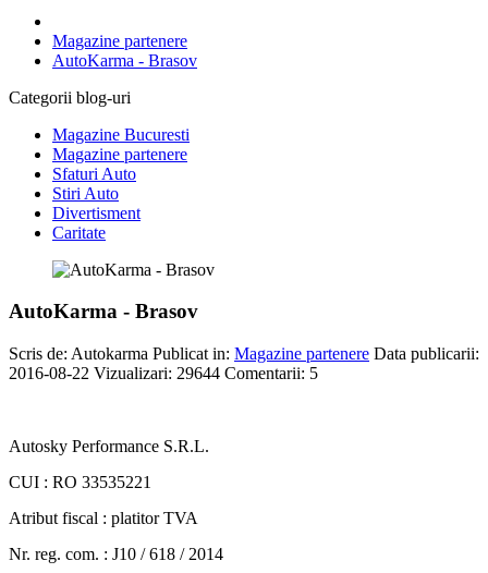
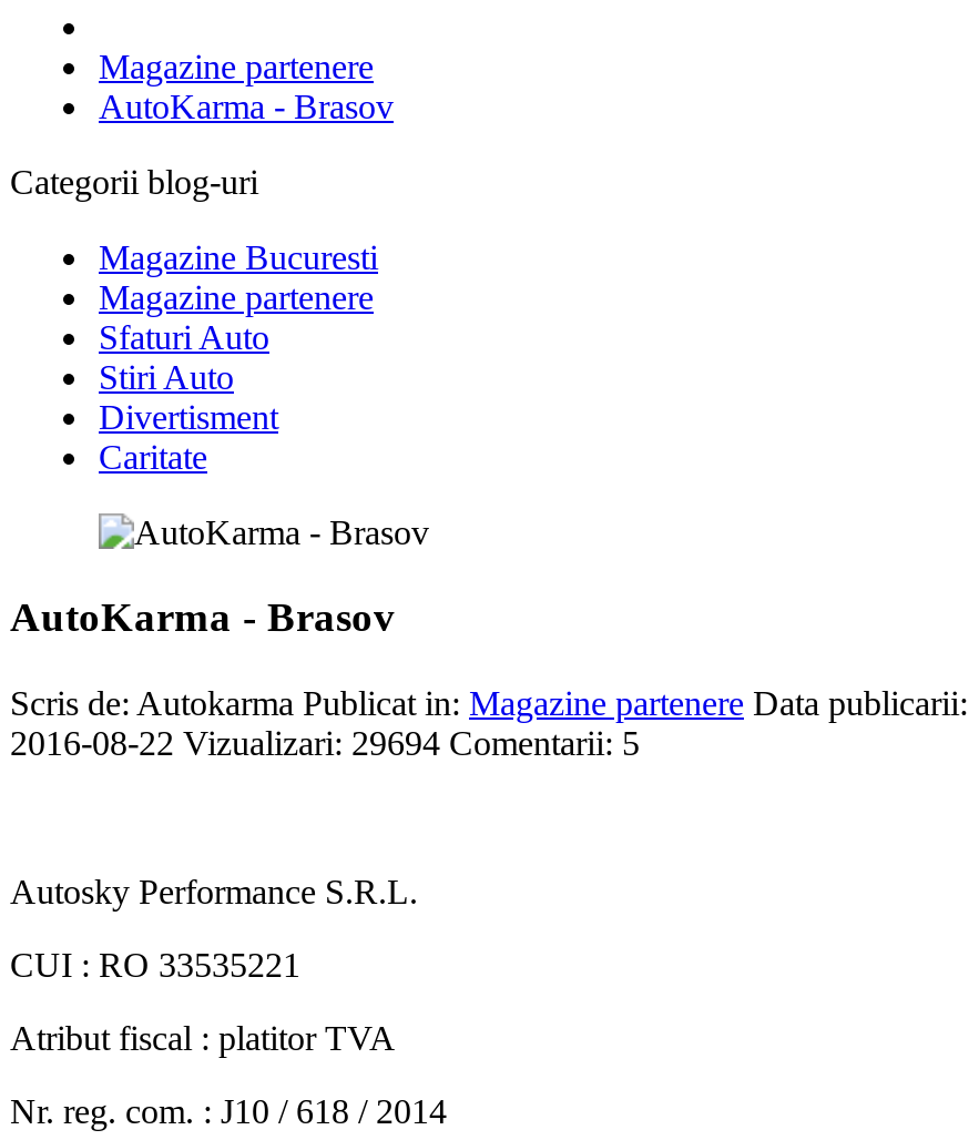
[9,364,318,382] 2016-08-22 Vizualizari: 29644 Comentarii:5 -> [10,724,640,762] 2016-08-22 Vizualizari: 29694 Comentarii:5

